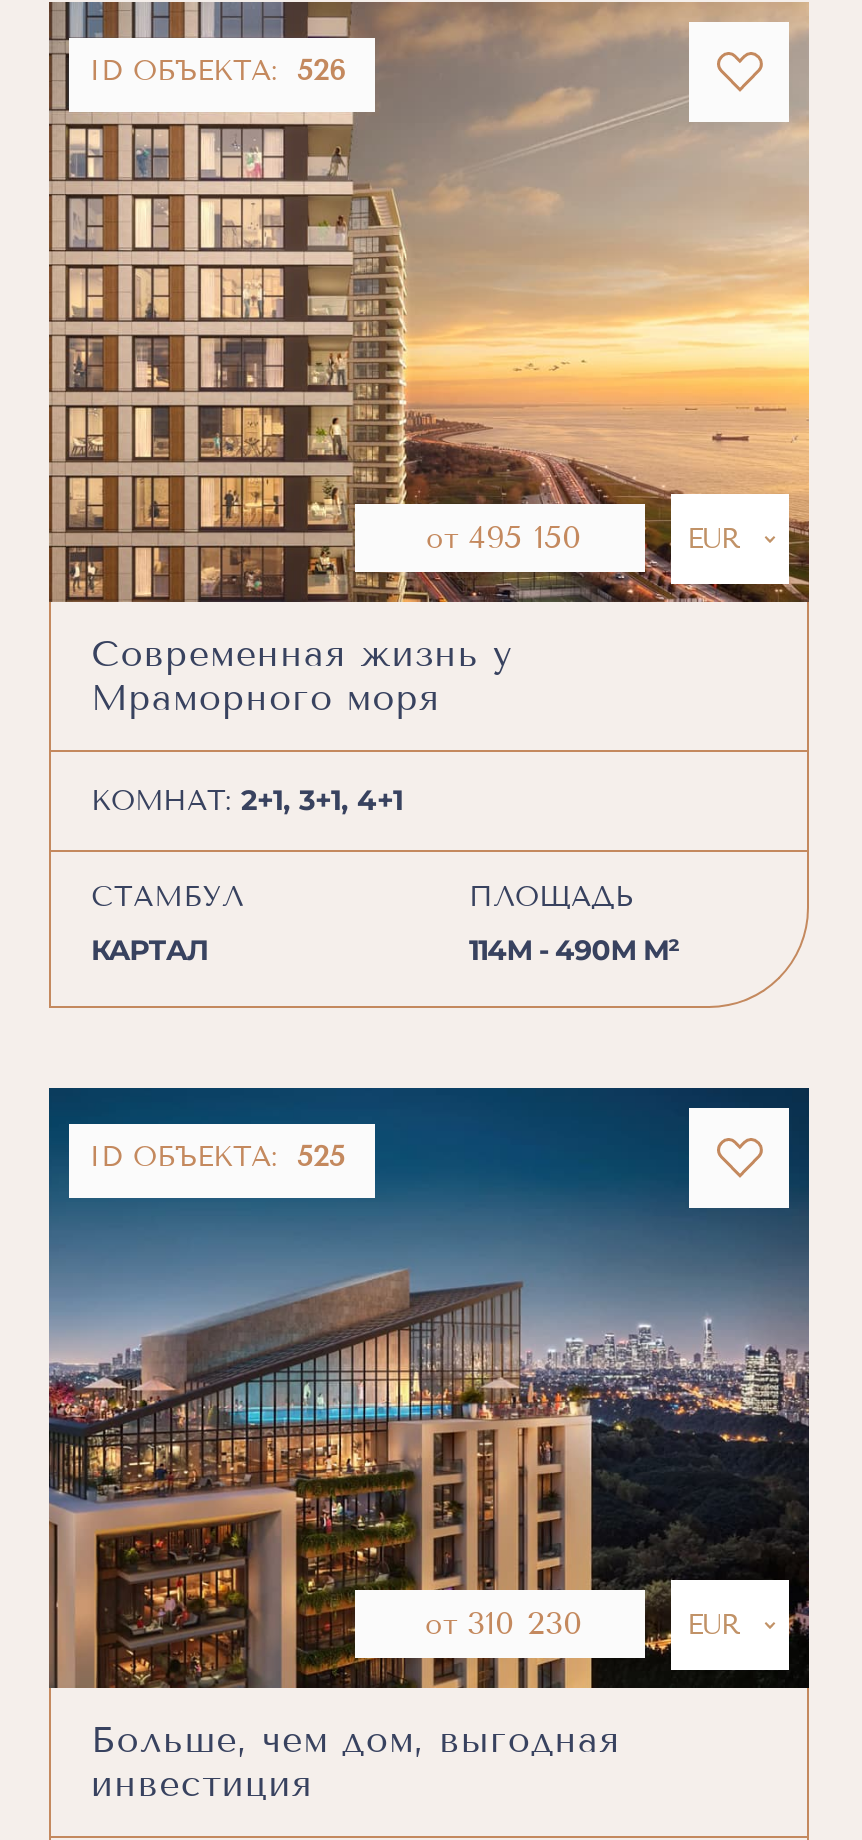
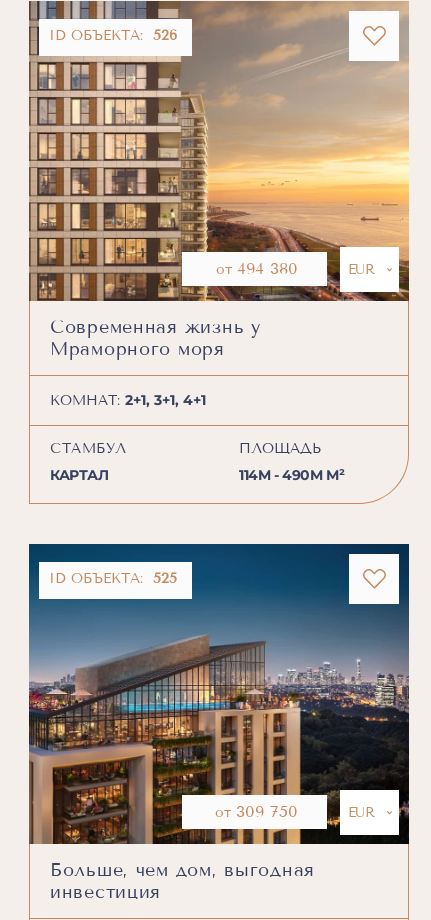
[426,518,582,556] от 495 150 -> [215,259,297,278] от 494 380
[425,1604,583,1642] от 310 230 -> [215,802,298,821] от 309 750

